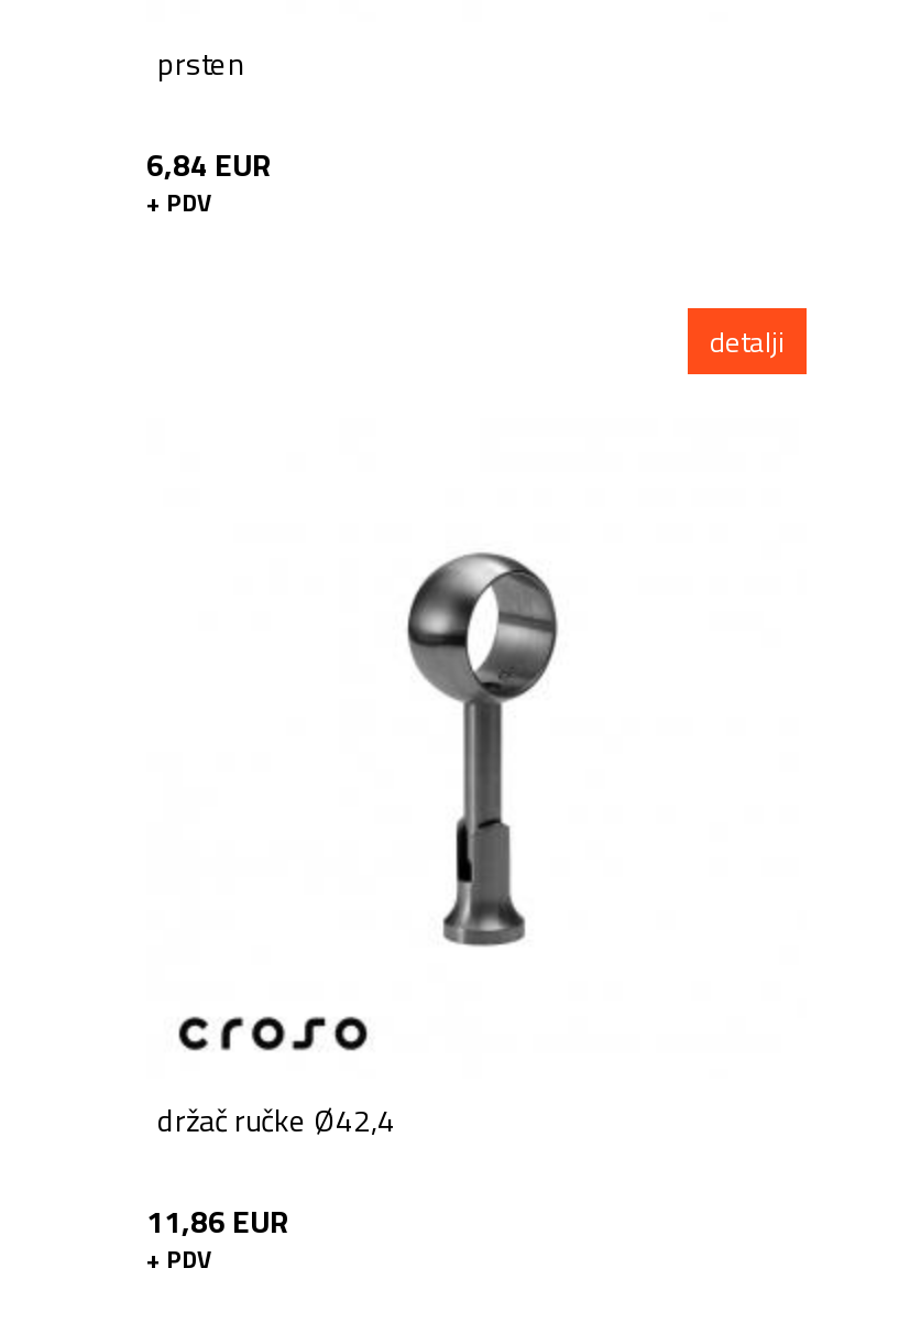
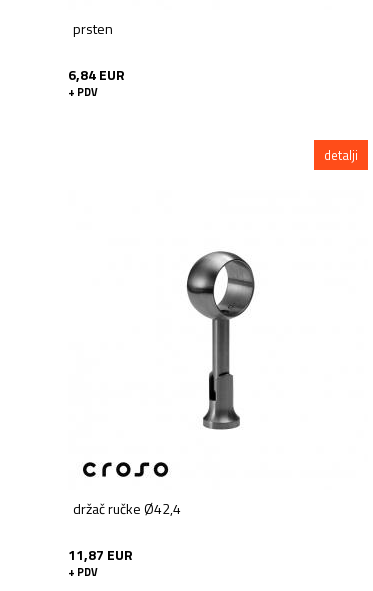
[146,1198,289,1244] 11,86 EUR -> [68,544,133,565] 11,87 EUR

